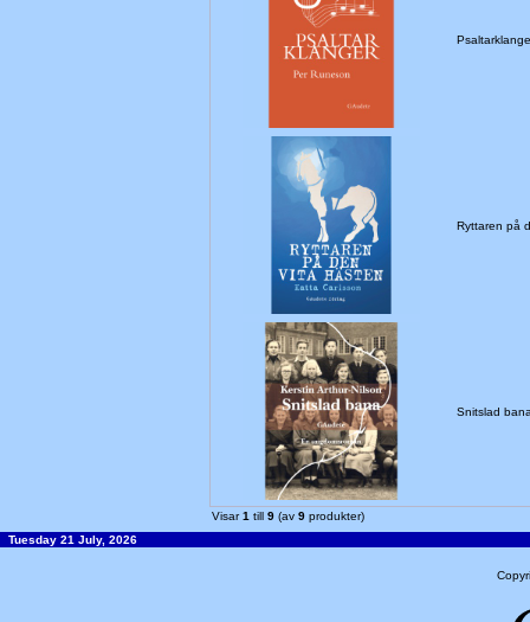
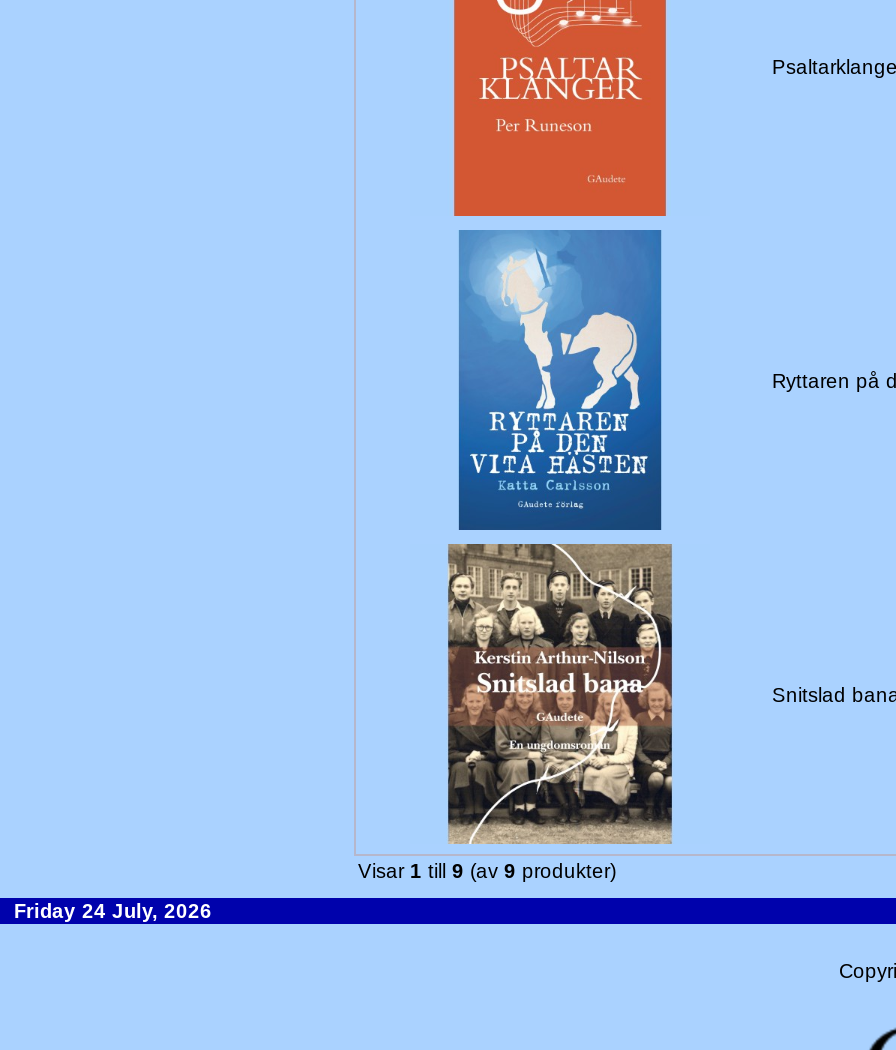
[1,533,144,546] Tuesday 21 July, 2026 -> [2,900,224,922] Friday 24 July, 2026

